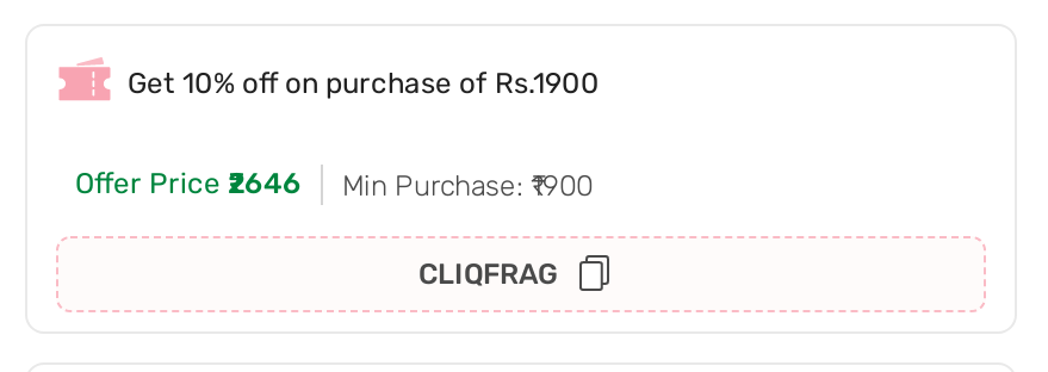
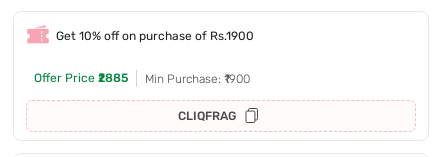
[75,167,302,201] Offer Price ₹2646 -> [34,71,128,85] Offer Price ₹2885

